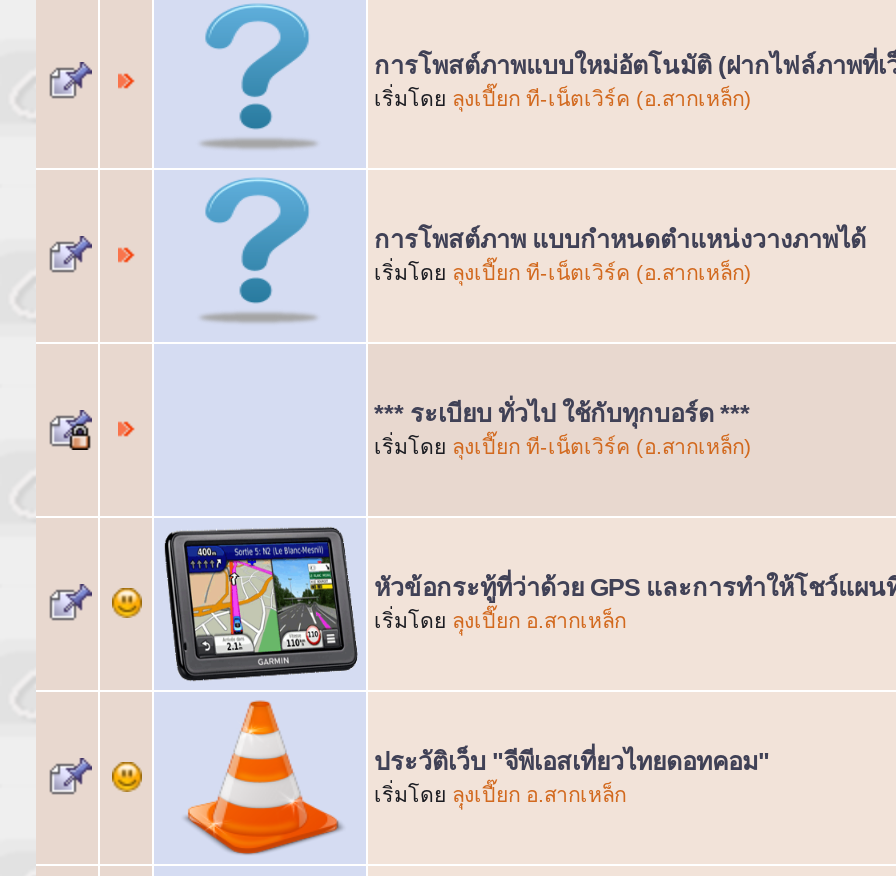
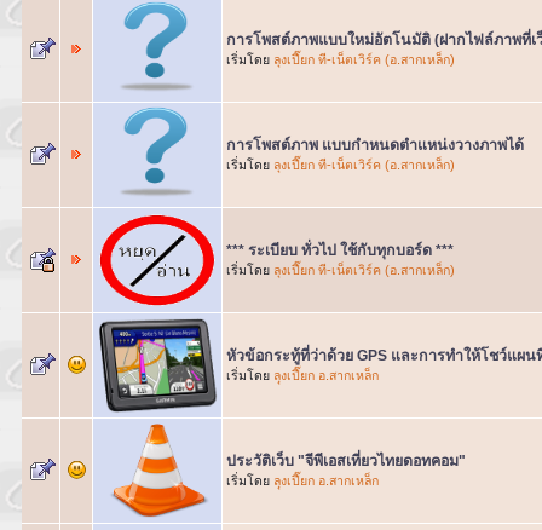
none -> [99,214,215,306] [image]

